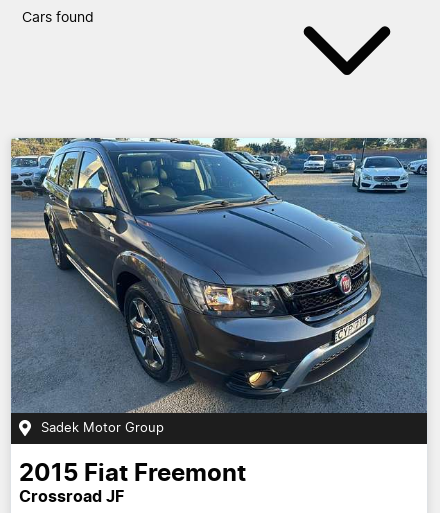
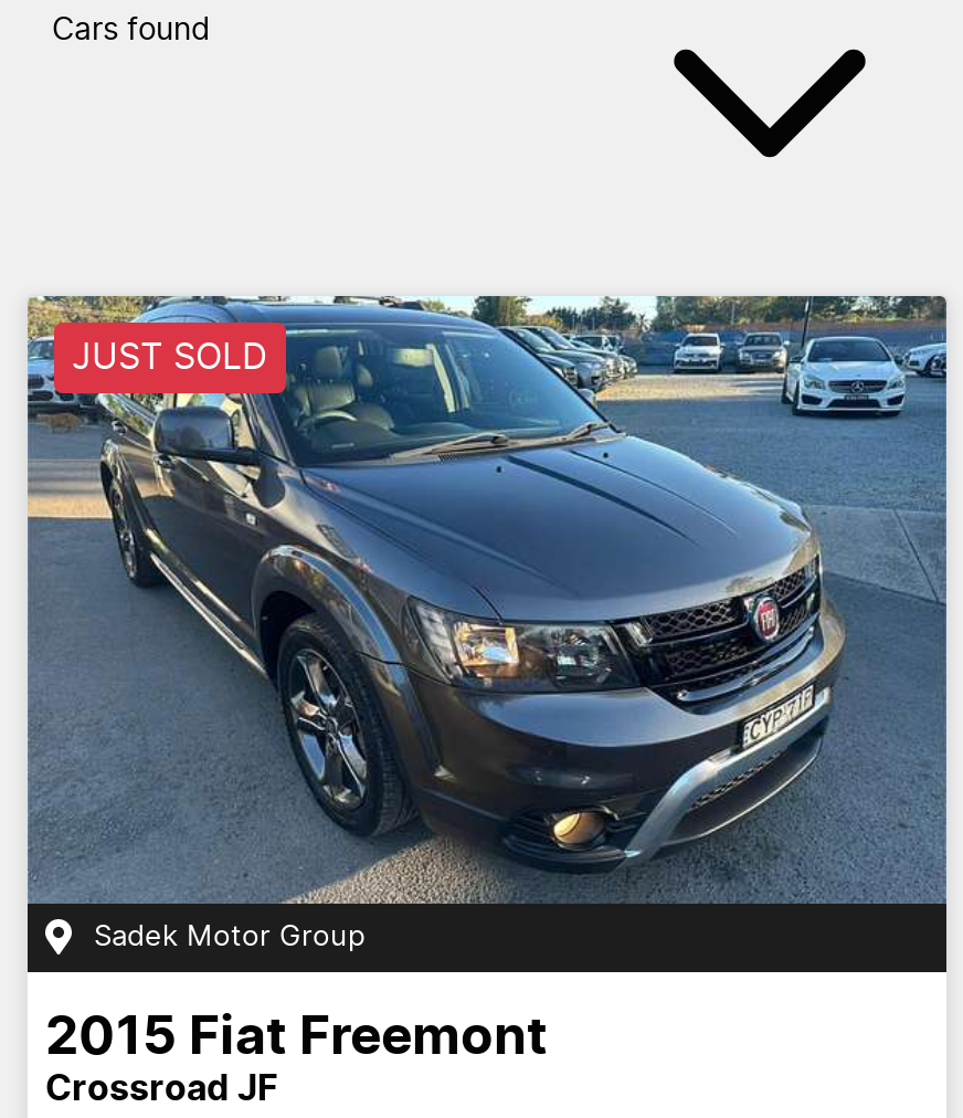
none -> [72,340,268,376] JUST SOLD

